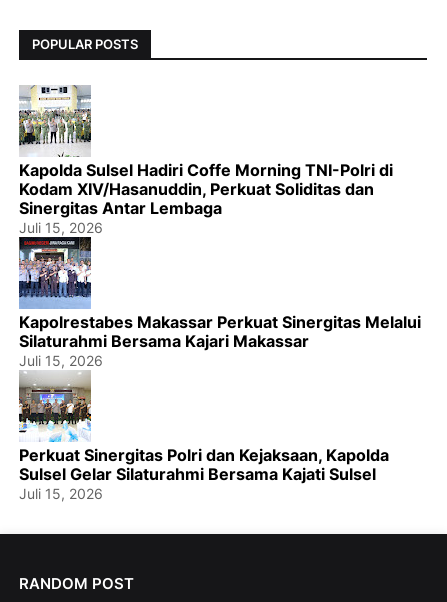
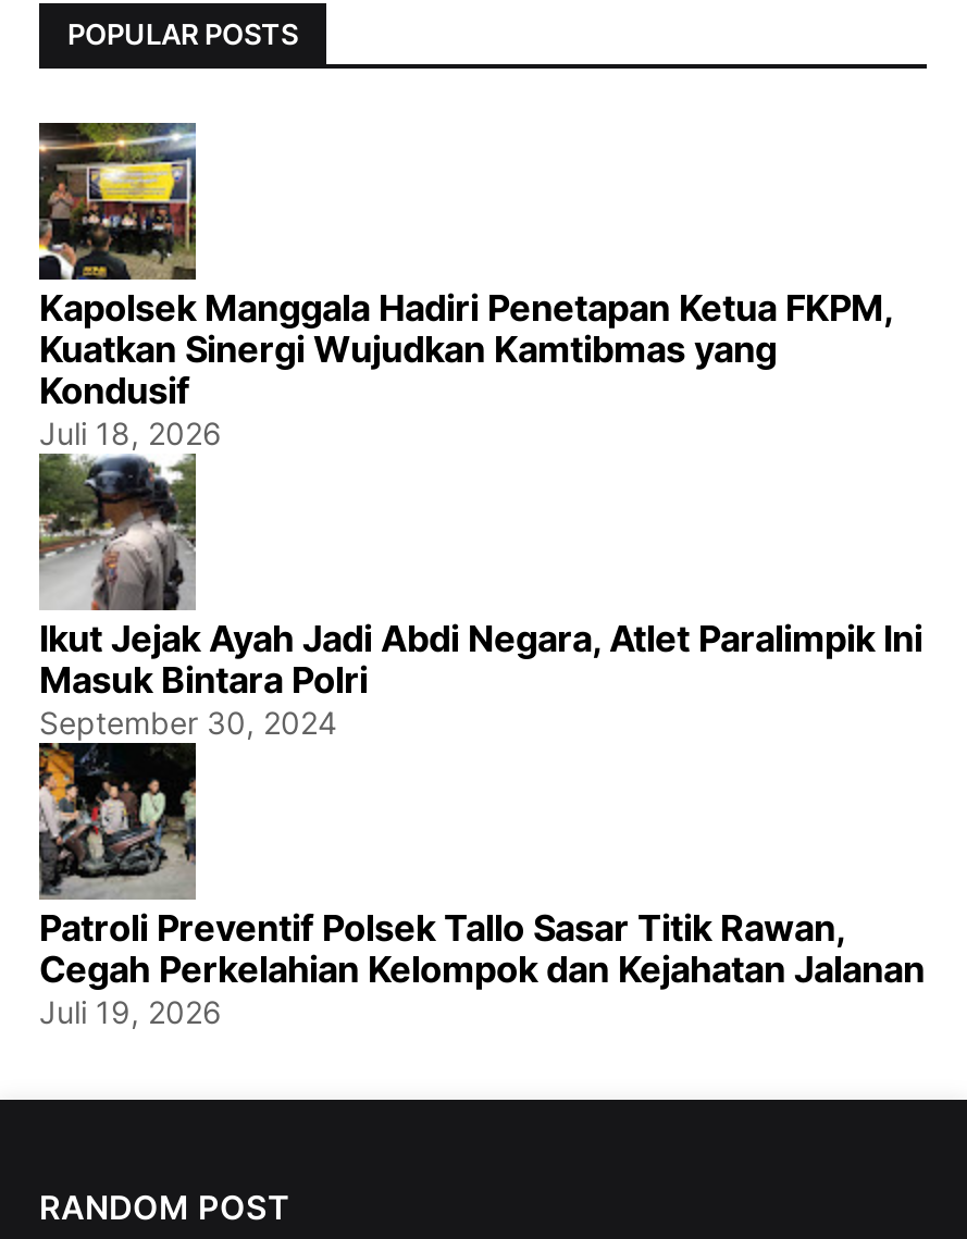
[18,85,393,236] [image] | Kapolda Sulsel Hadiri Coffe Morning TNI-Polri di | Kodam XIV/Hasanuddin, Perkuat Soliditas dan | Sinergitas Antar Lembaga | Juli 15, 2026 -> [37,121,892,451] [image] | Kapolsek Manggala Hadiri Penetapan Ketua FKPM, | Kuatkan Sinergi Wujudkan Kamtibmas yang | Kondusif | Juli 18, 2026
[18,243,421,369] [image] | Kapolrestabes Makassar Perkuat Sinergitas Melalui | Silaturahmi Bersama Kajari Makassar | Juli 15, 2026 -> [37,467,922,740] [image] | Ikut Jejak Ayah Jadi Abdi Negara, Atlet Paralimpik Ini | Masuk Bintara Polri | September 30, 2024
[19,376,389,502] [image] | Perkuat Sinergitas Polri dan Kejaksaan, Kapolda | Sulsel Gelar Silaturahmi Bersama Kajati Sulsel | Juli 15, 2026 -> [37,756,925,1029] [image] | Patroli Preventif Polsek Tallo Sasar Titik Rawan, | Cegah Perkelahian Kelompok dan Kejahatan Jalanan | Juli 19, 2026

